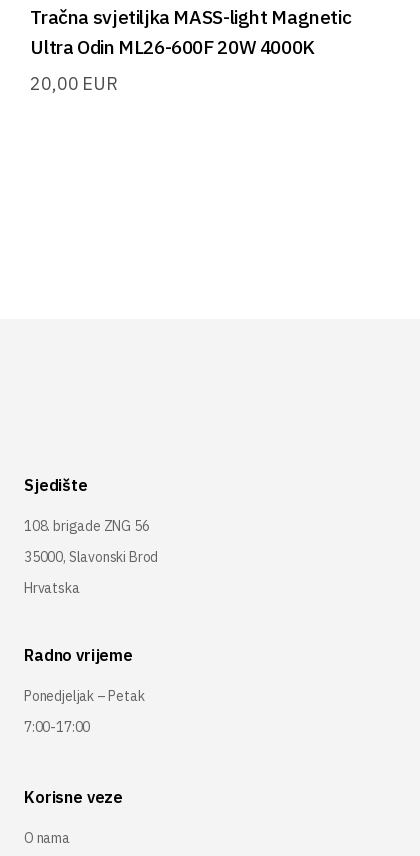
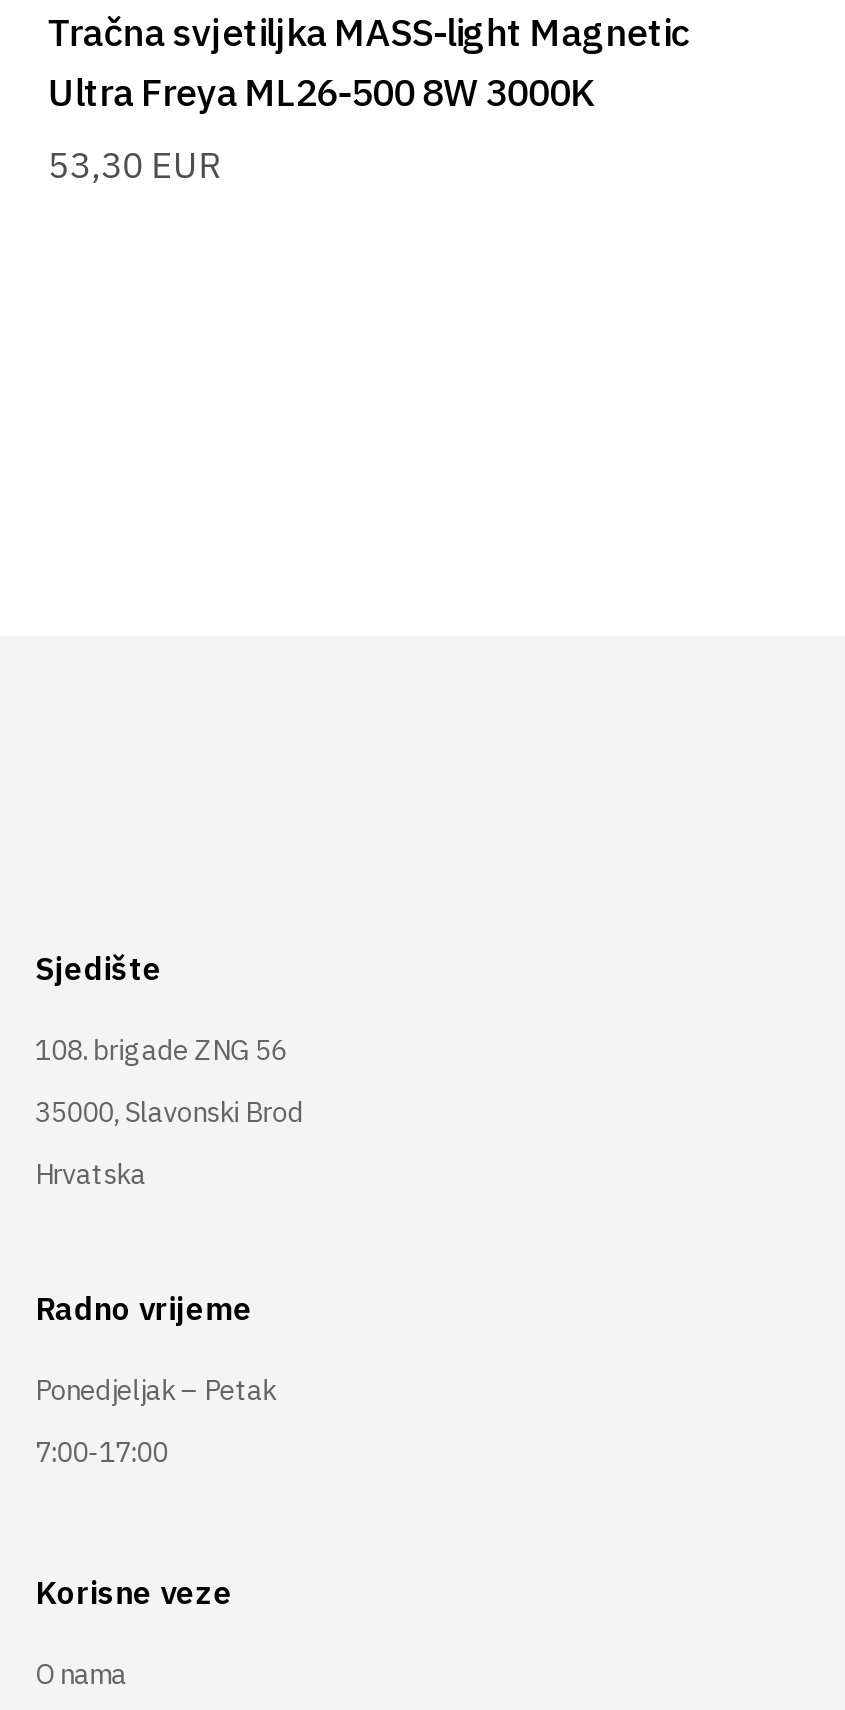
[30,35,315,59] Ultra Odin ML26-600F 20W 4000K -> [48,69,596,117] Ultra Freya ML26-500 8W 3000K
[30,72,118,95] 20,00 EUR -> [48,143,222,189] 53,30 EUR

